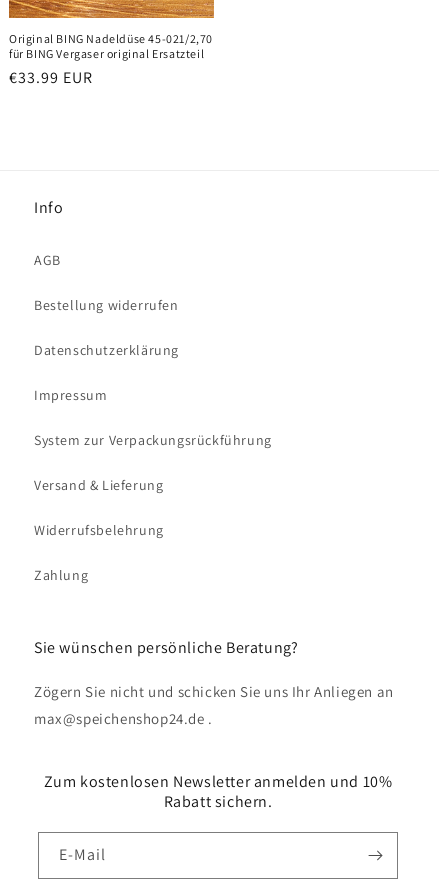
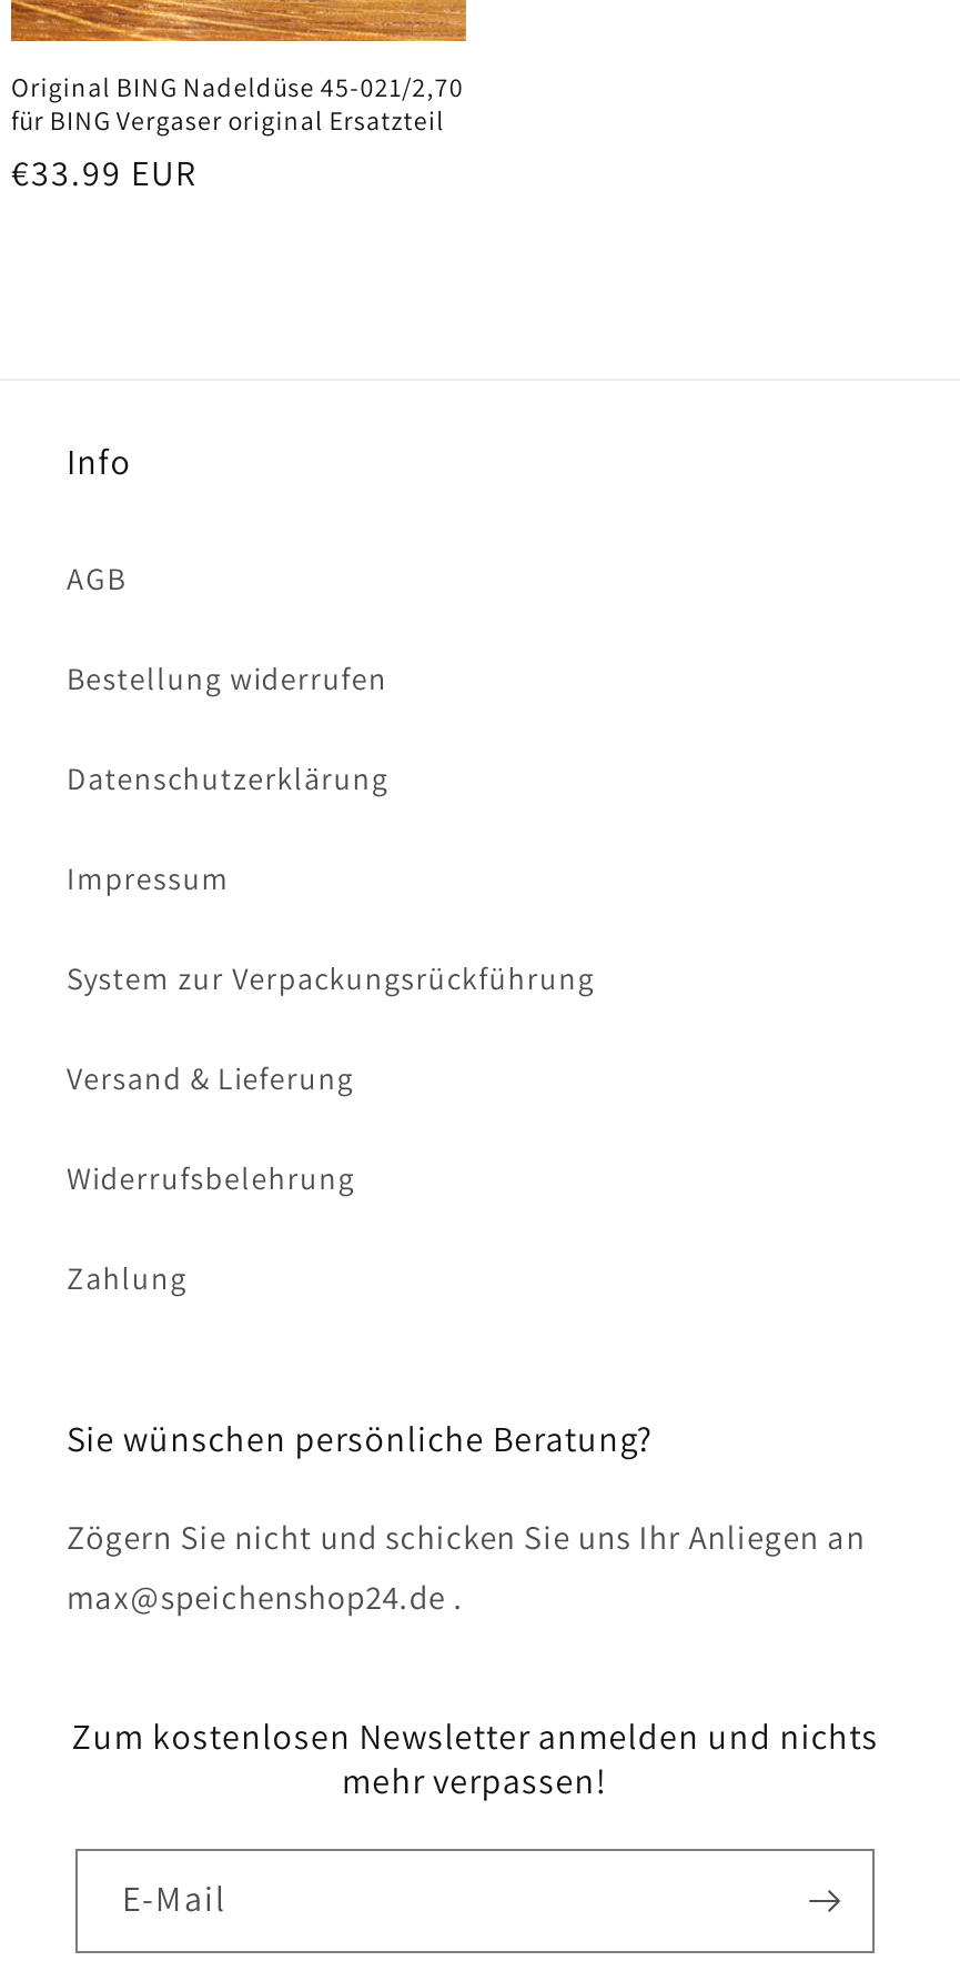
[44,771,392,812] Zum kostenlosen Newsletter anmelden und 10% | Rabatt sichern. -> [71,1713,879,1804] Zum kostenlosen Newsletter anmelden und nichts | mehr verpassen!

